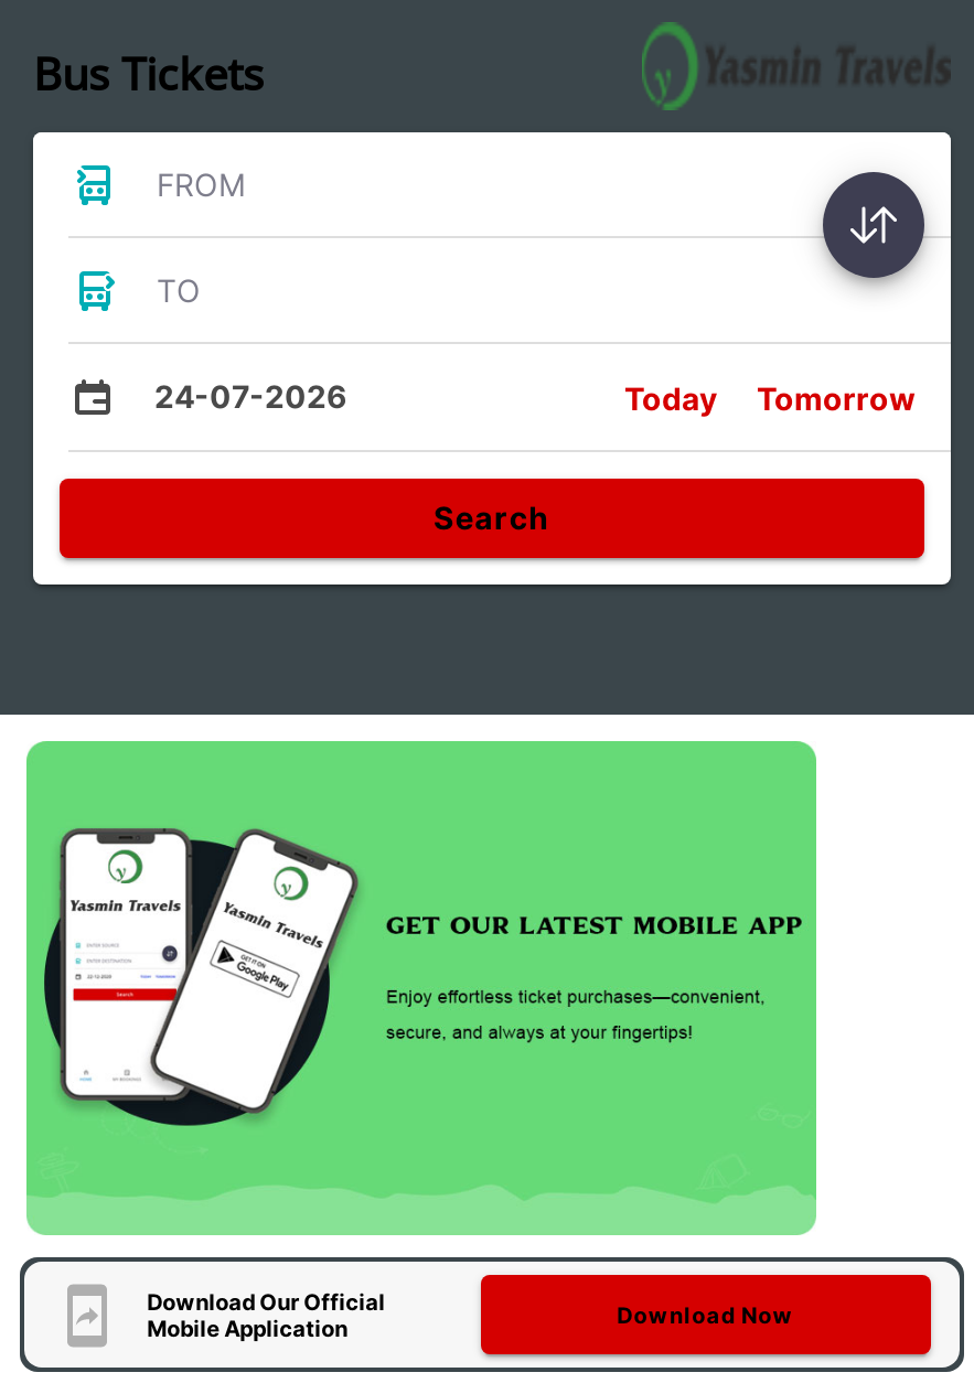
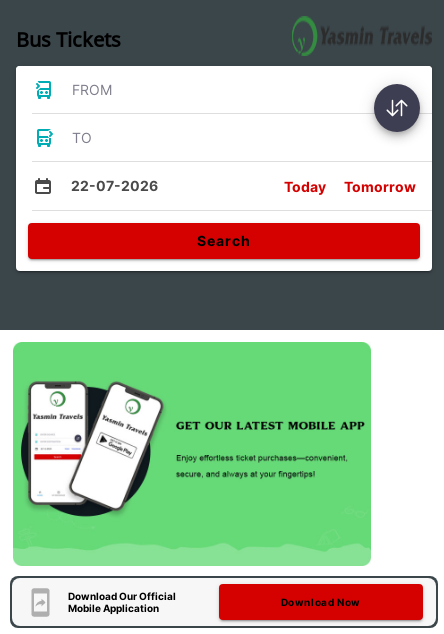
[154,377,346,415] 24-07-2026 -> [71,177,158,194] 22-07-2026

